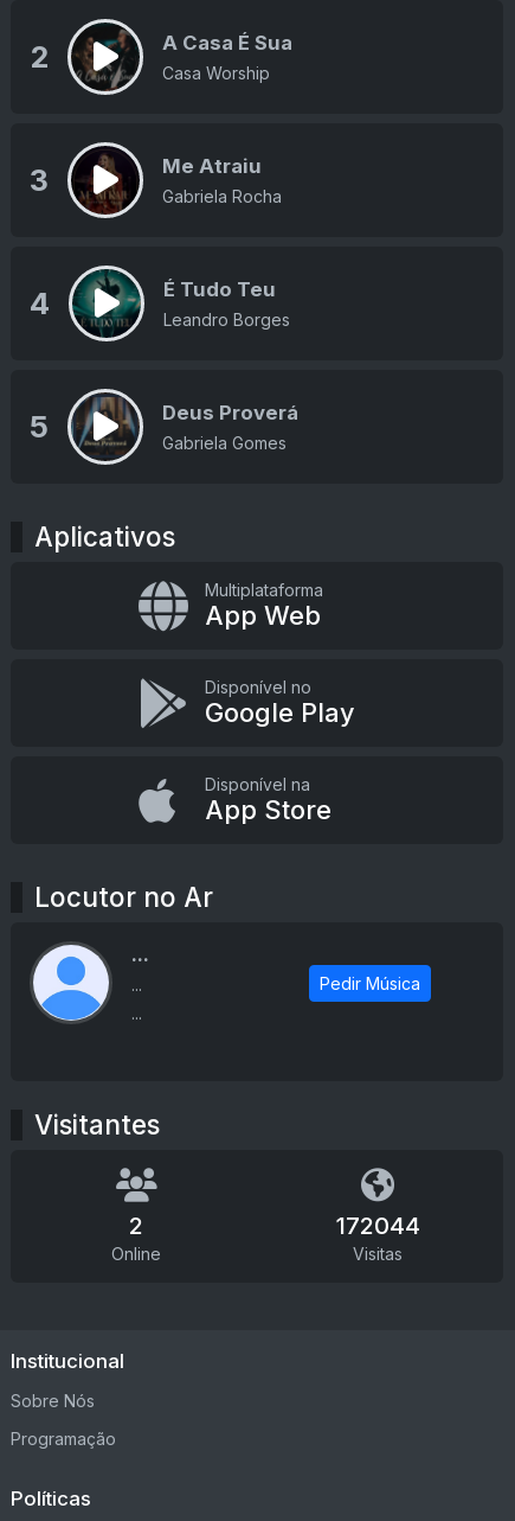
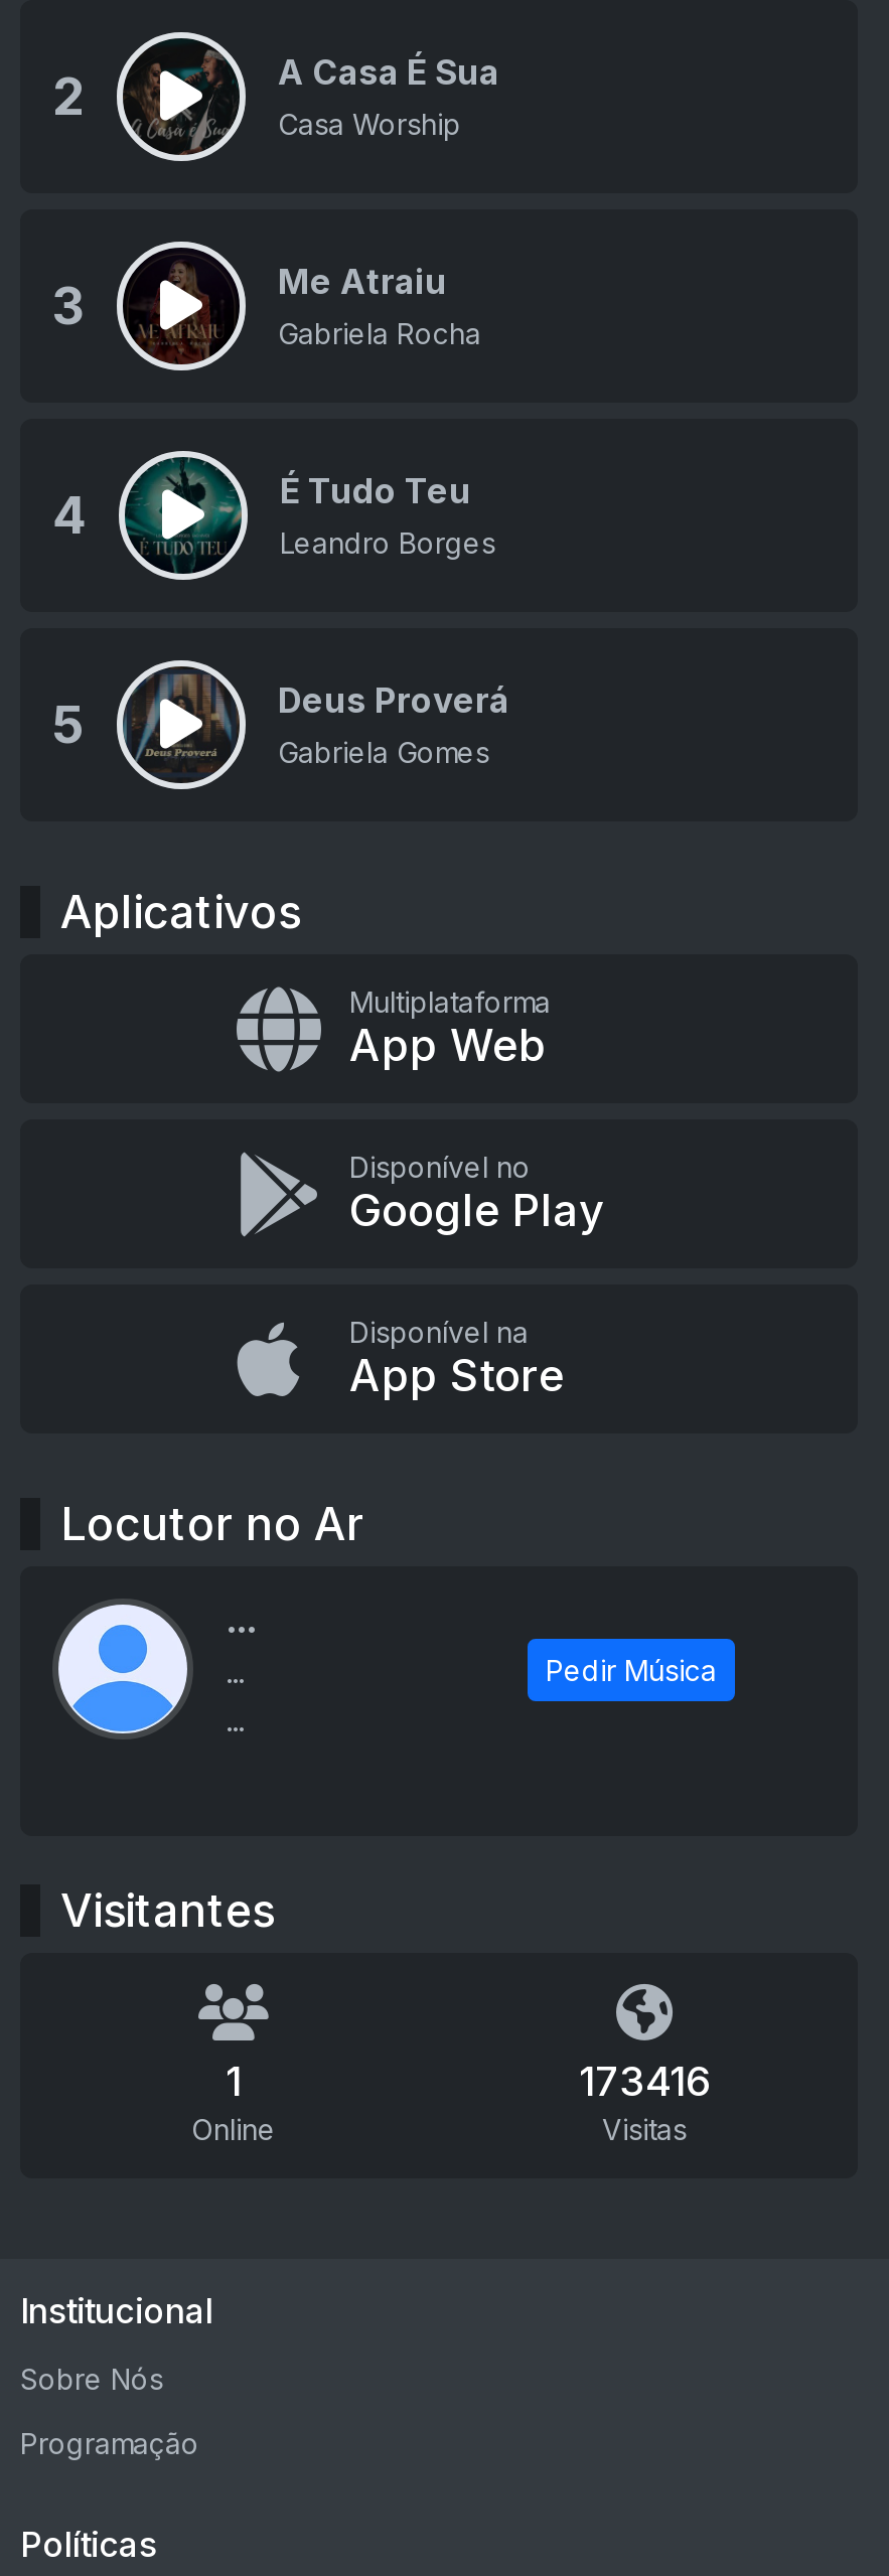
[129,1212,143,1241] 2 -> [226,2059,242,2107] 1
[336,1212,420,1241] 172044 -> [579,2059,710,2107] 173416

